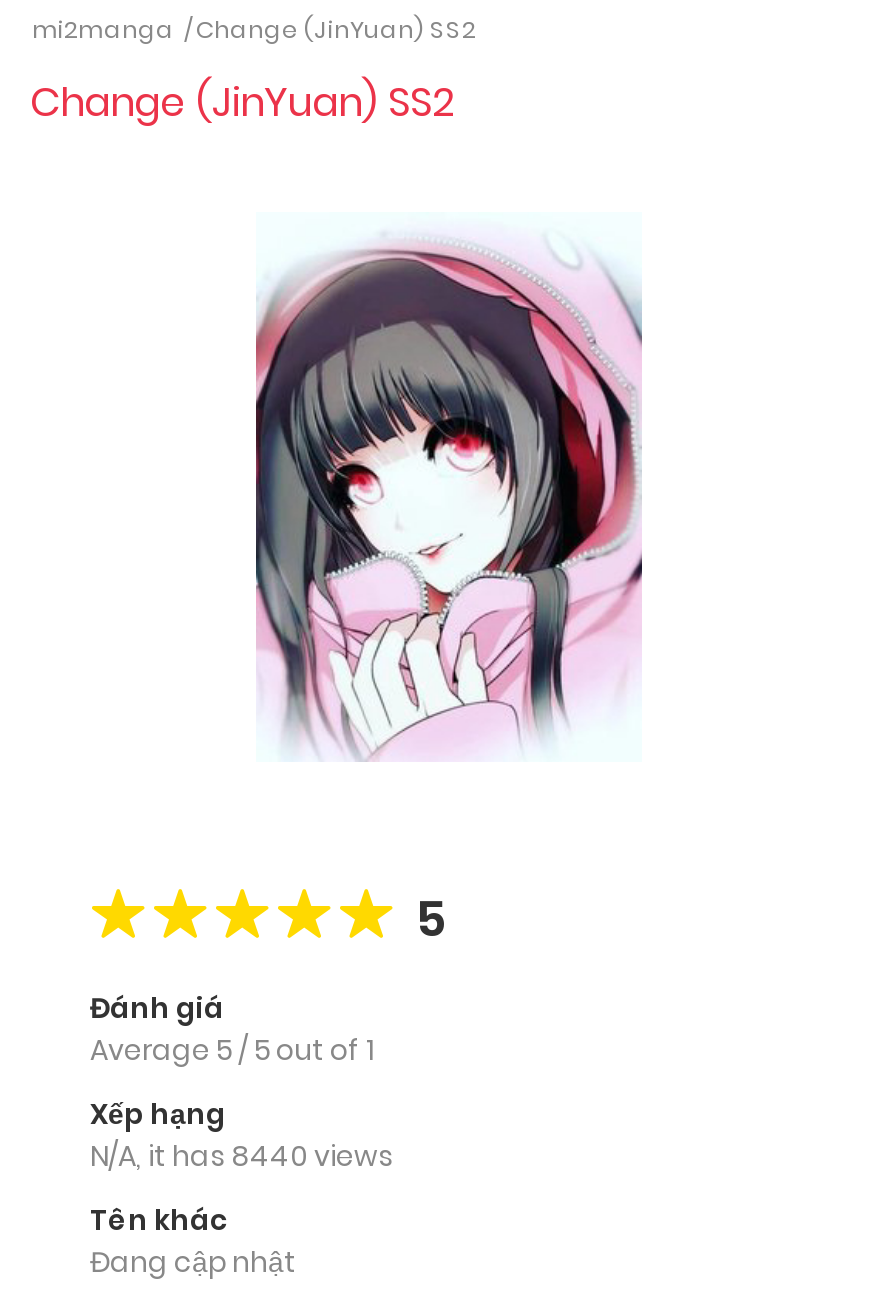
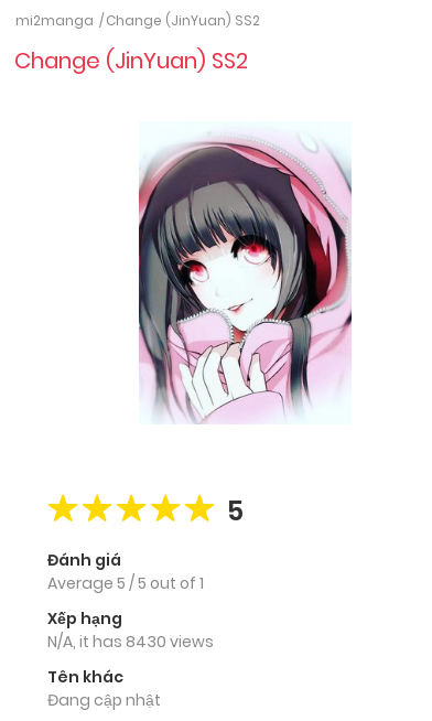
[90,1137,394,1177] N/A, it has 8440 views -> [47,631,214,653] N/A, it has 8430 views

